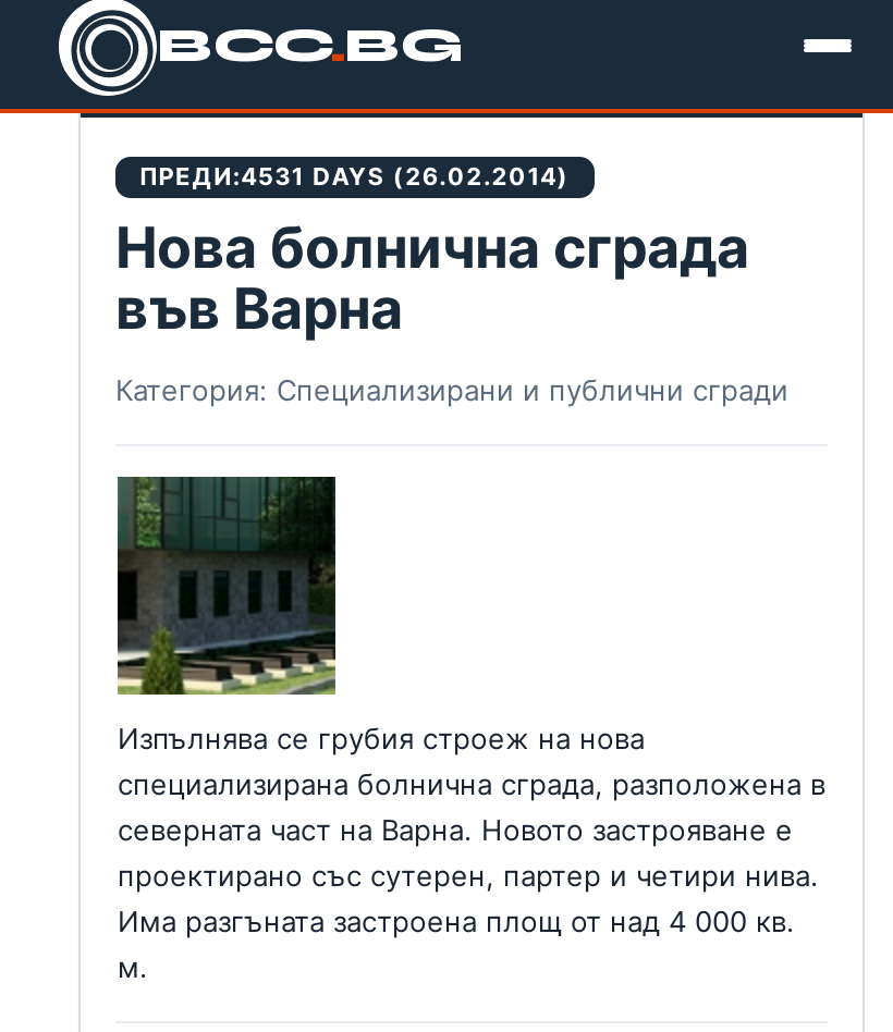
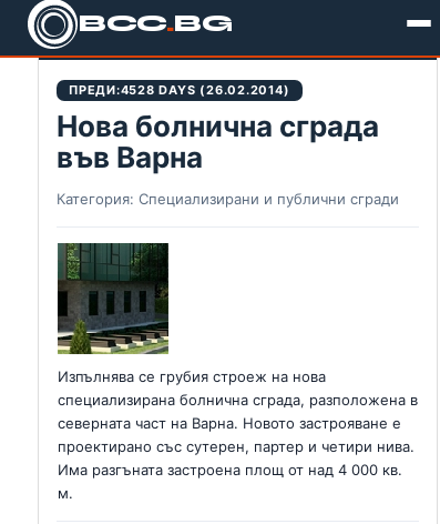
[139,161,570,192] ПРЕДИ:4531 DAYS (26.02.2014) -> [69,82,290,98] ПРЕДИ:4528 DAYS (26.02.2014)

